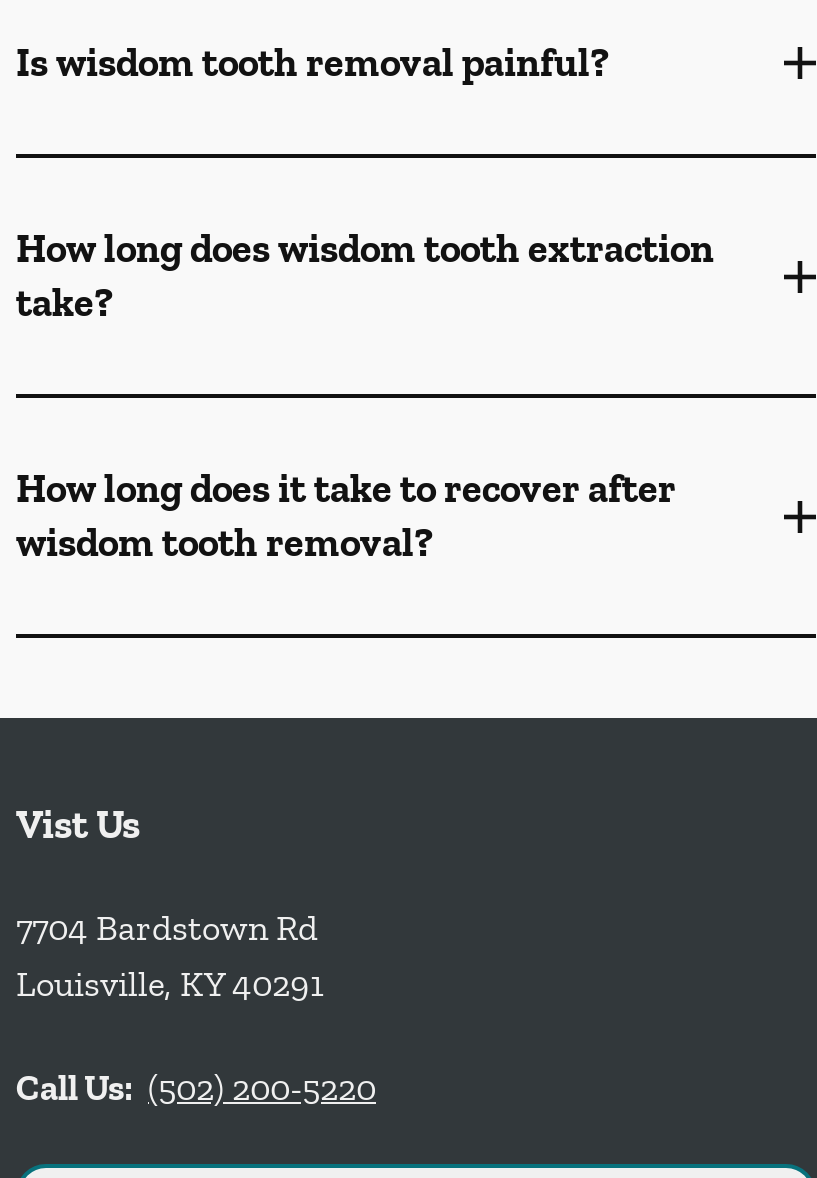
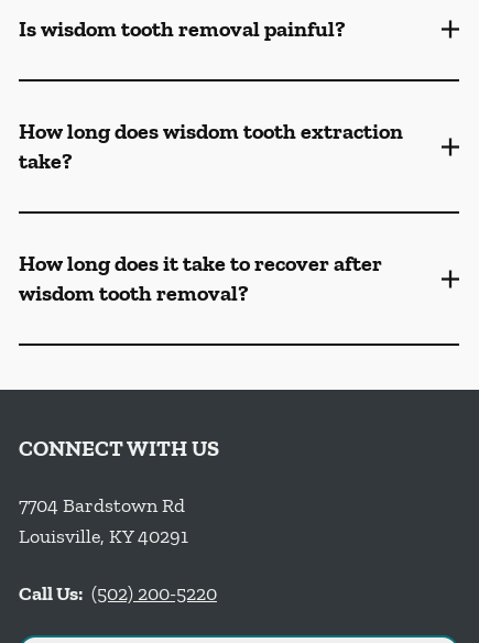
[16,800,140,848] Vist Us -> [19,435,219,461] CONNECT WITH US

